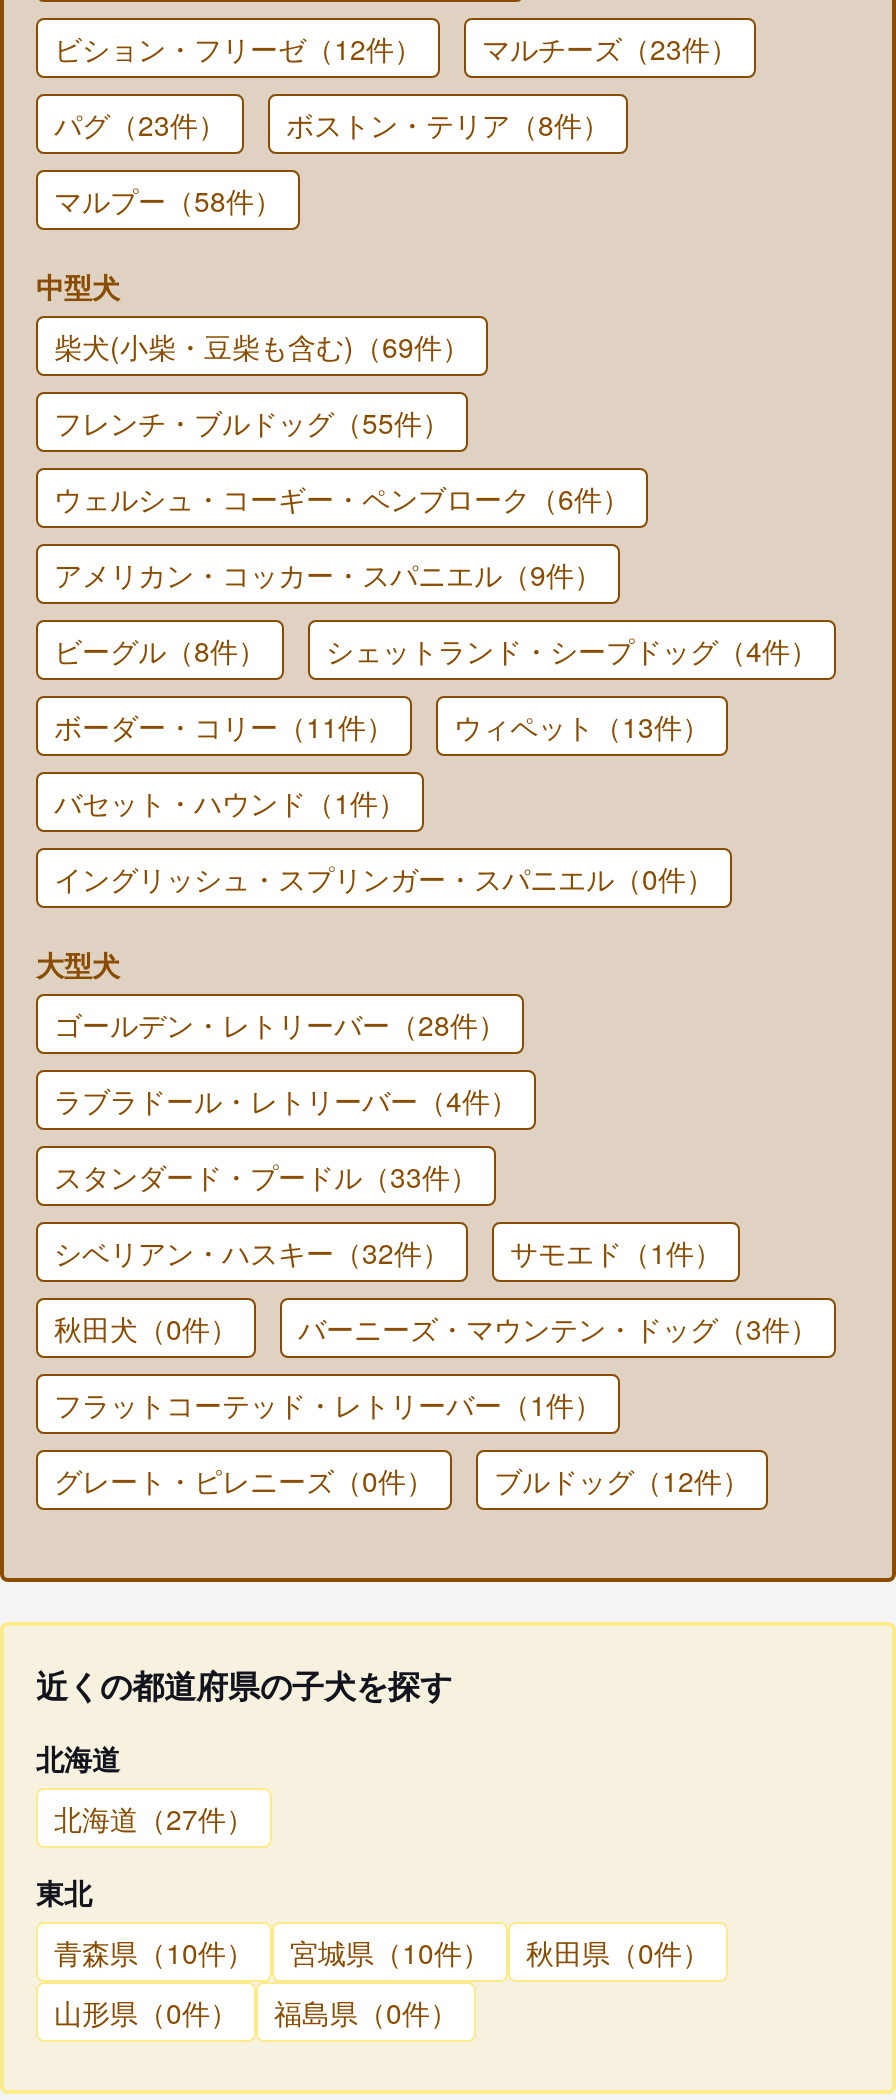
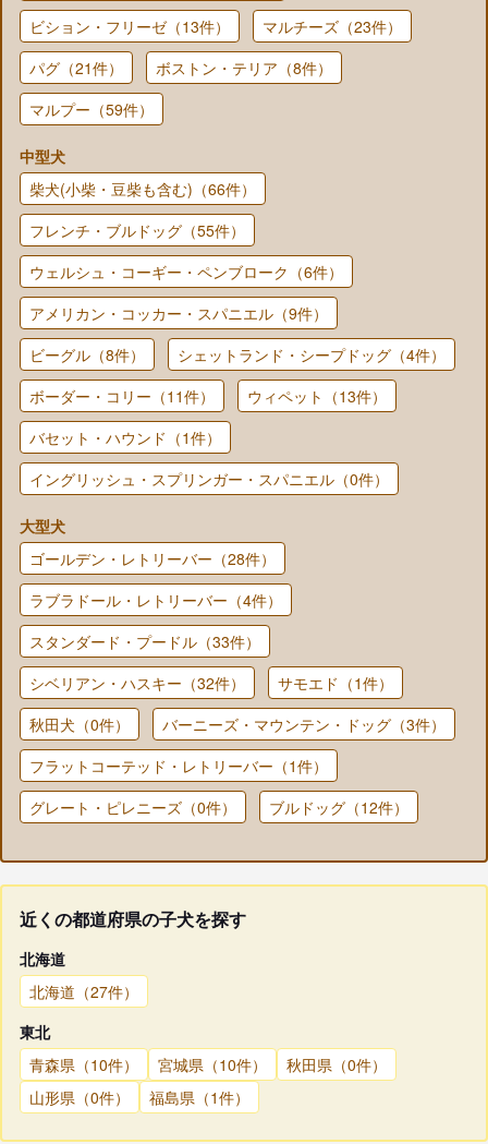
[54,28,422,68] ビション・フリーゼ（12件） -> [29,15,230,37] ビション・フリーゼ（13件）
[54,104,610,144] パグ（23件） ボストン・テリア（8件） -> [29,57,332,79] パグ（21件） ボストン・テリア（8件）
[54,180,282,220] マルプー（58件） -> [29,98,154,120] マルプー（59件）
[54,326,470,366] 柴犬(小柴・豆柴も含む)（69件） -> [29,178,256,200] 柴犬(小柴・豆柴も含む)（66件）
[54,1992,458,2032] 山形県（0件） 福島県（0件） -> [29,1086,249,1108] 山形県（0件） 福島県（1件）

